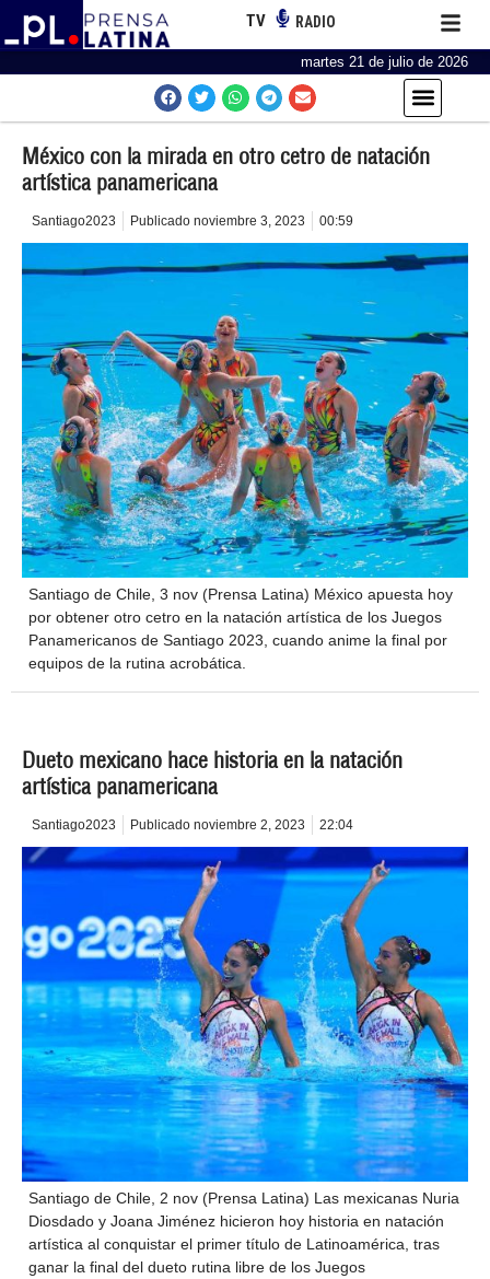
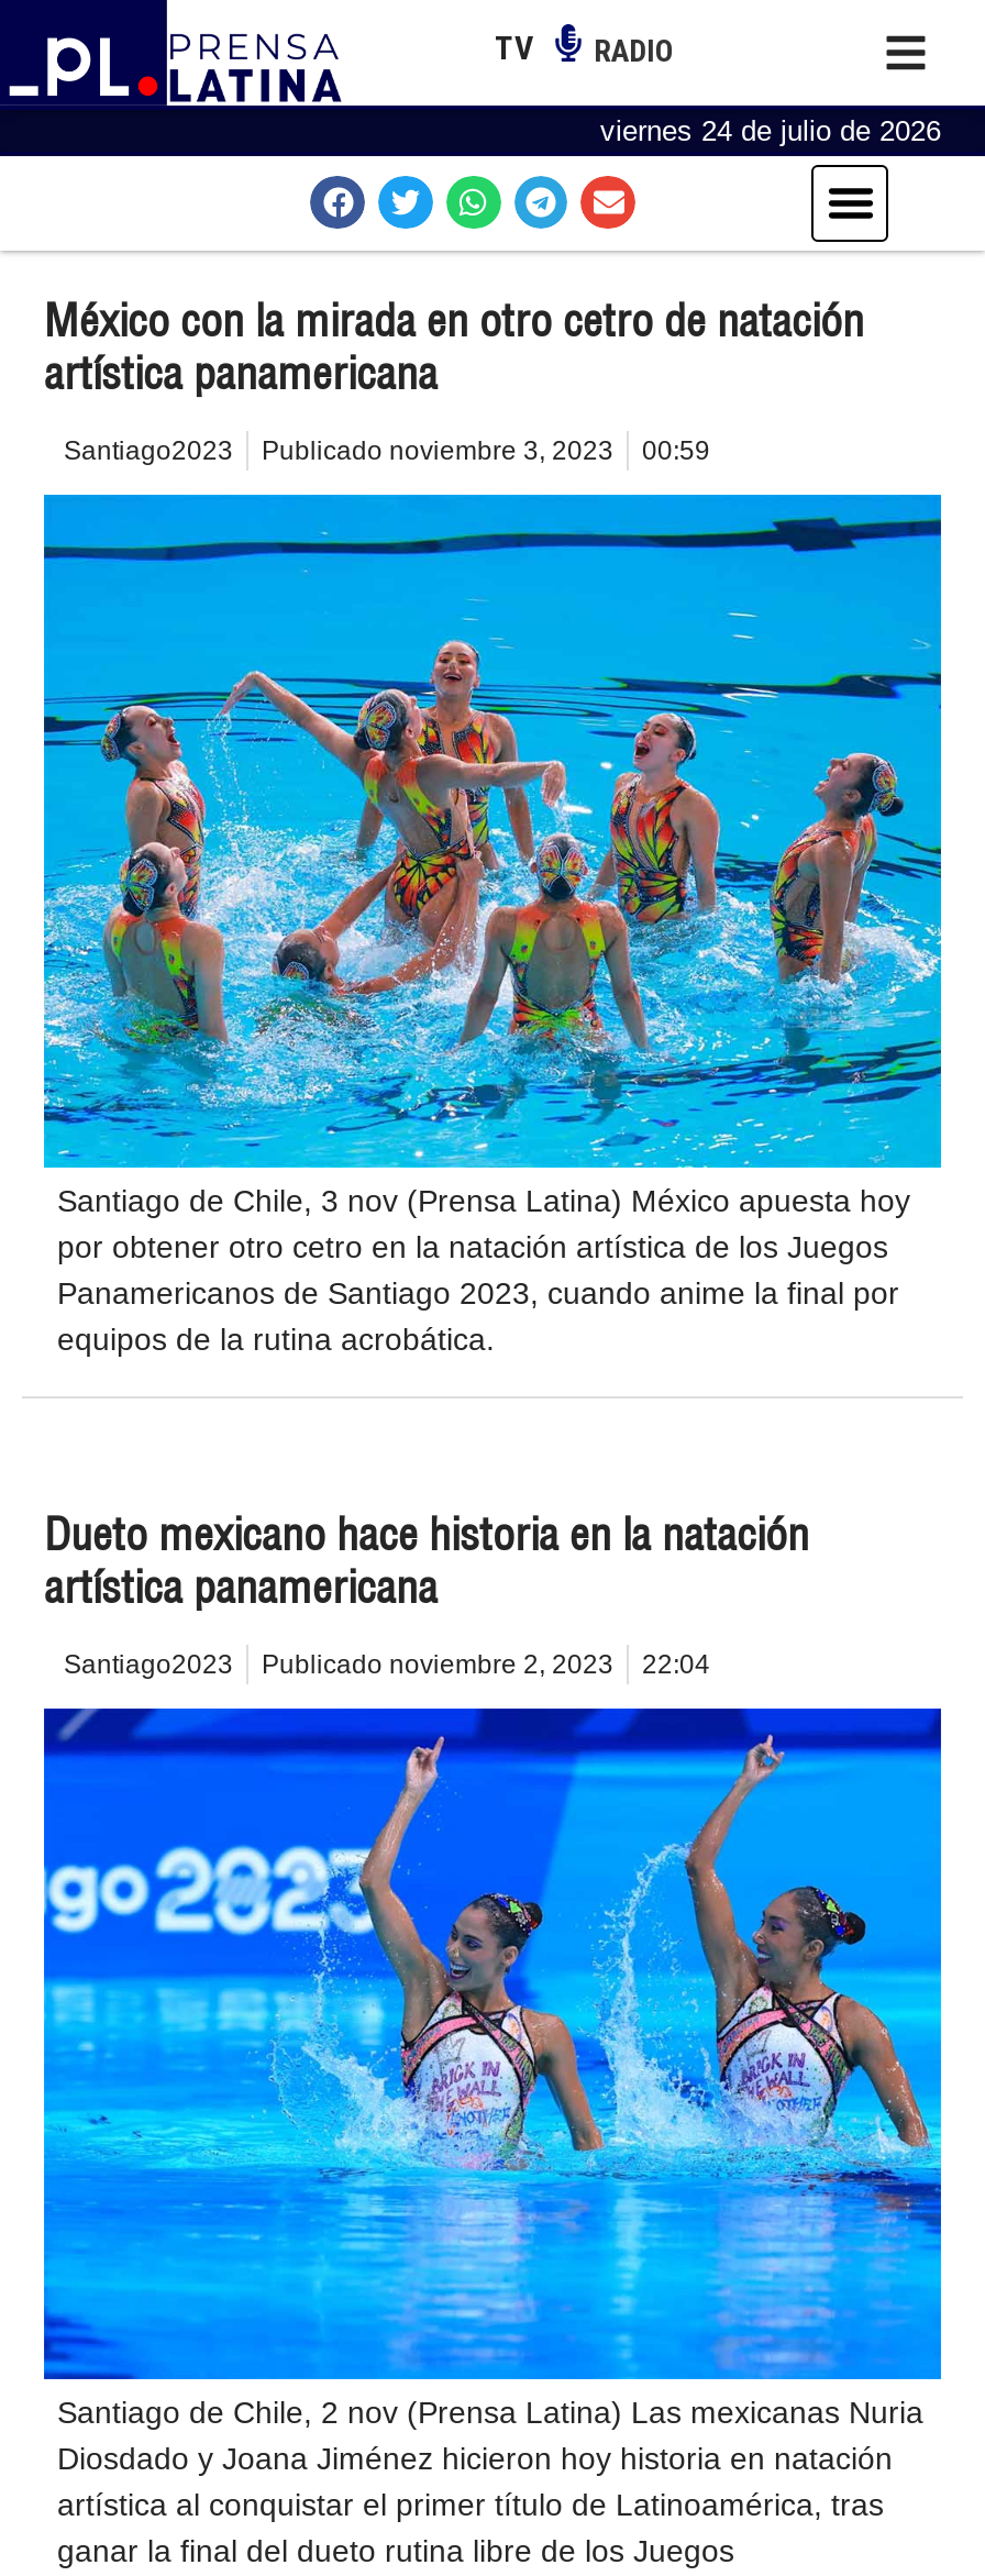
[301,53,468,70] martes 21 de julio de 2026 -> [600,113,941,146] viernes 24 de julio de 2026

